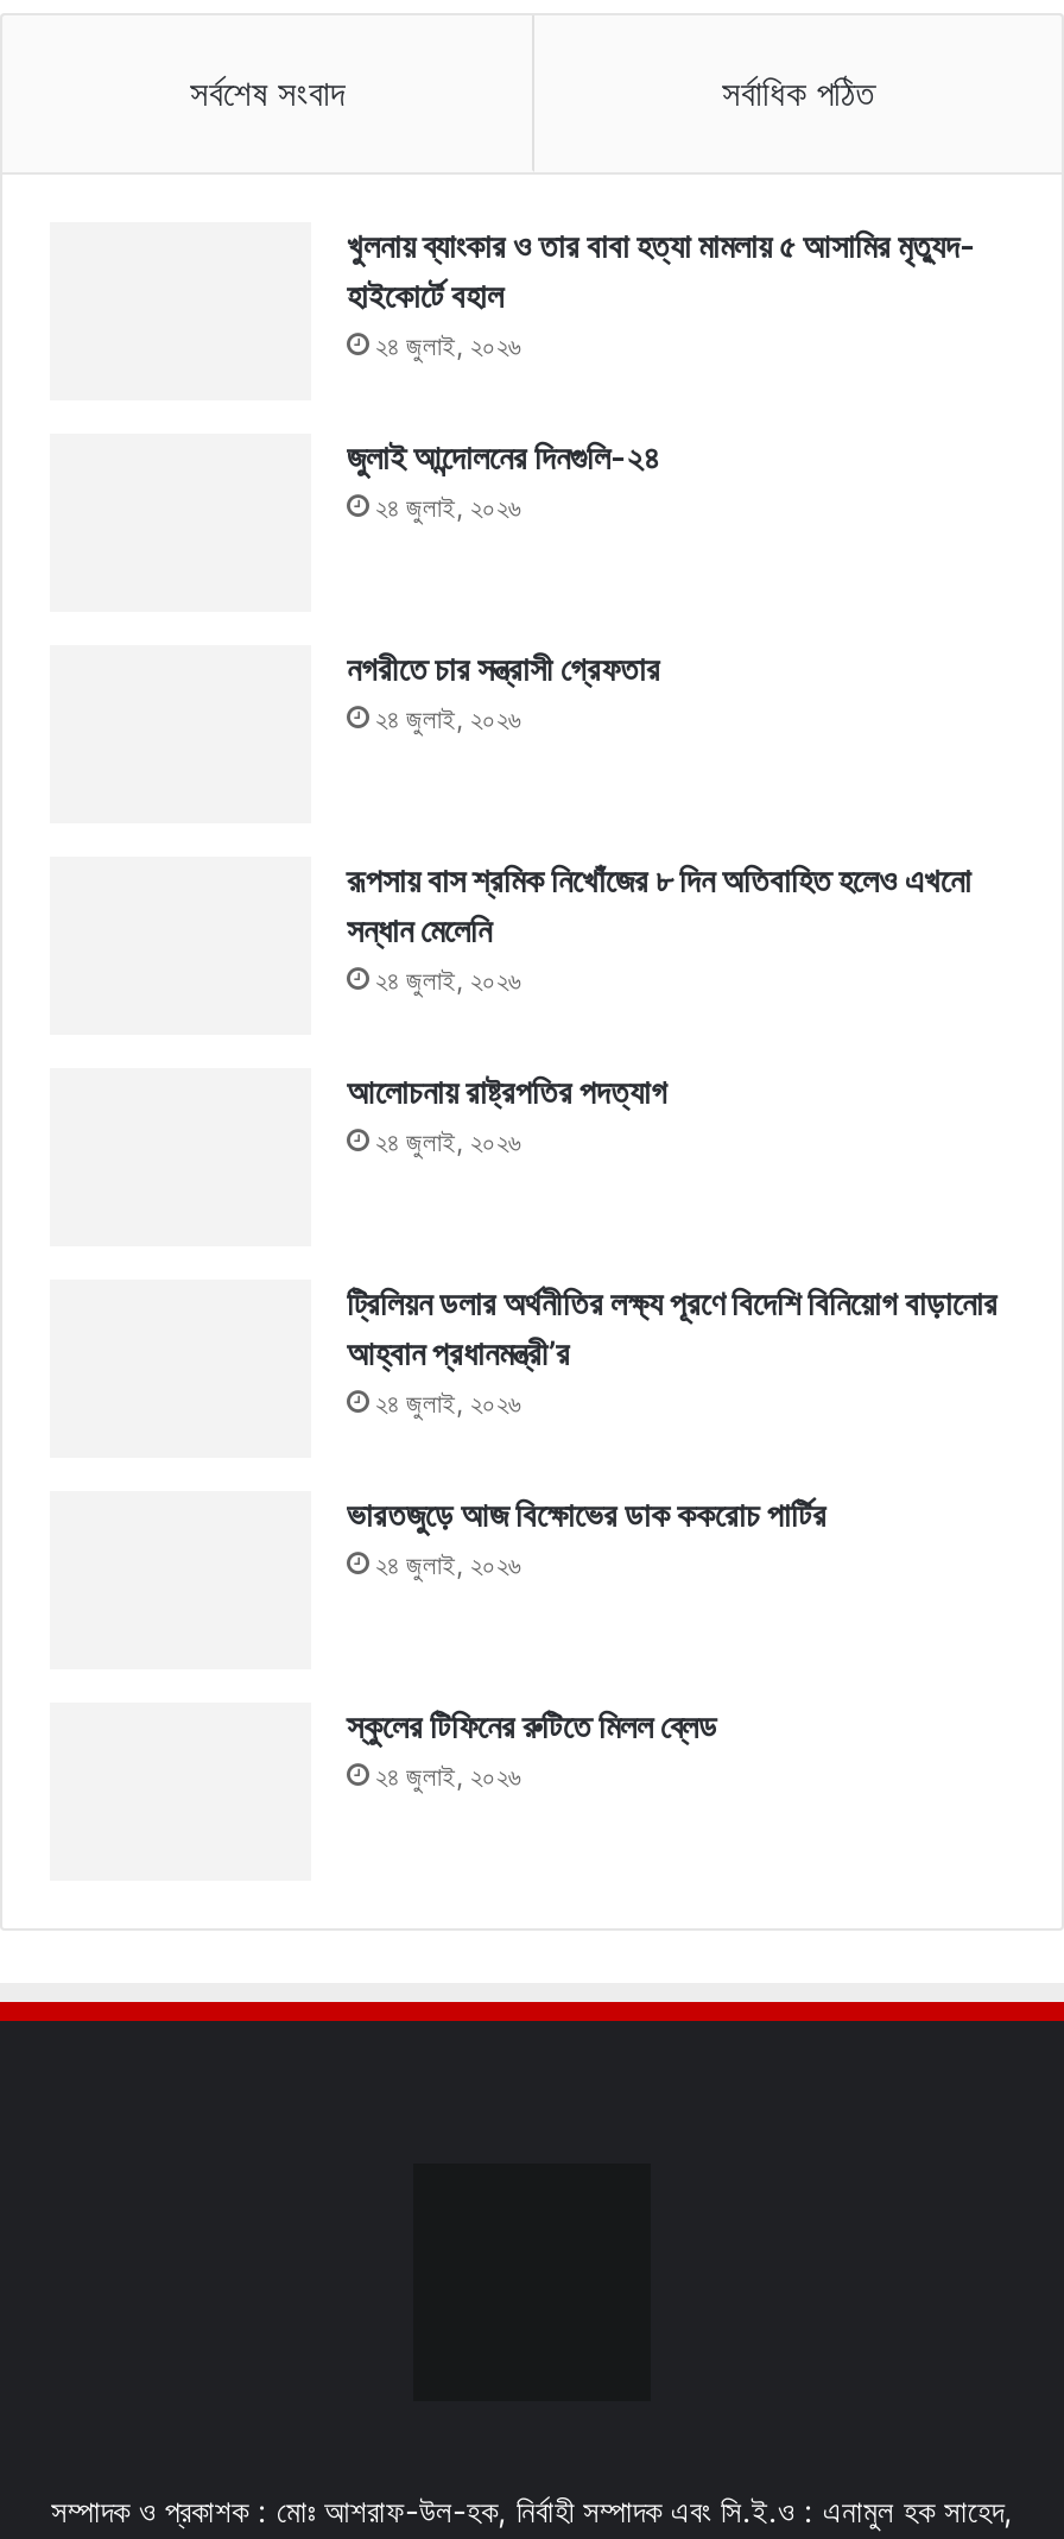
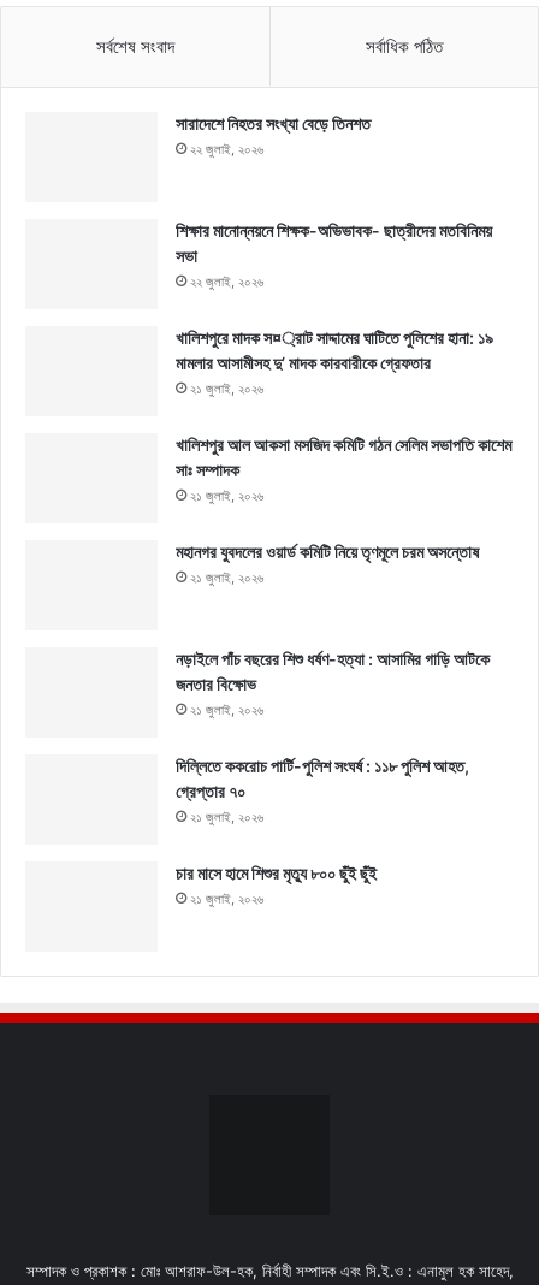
[347,225,976,363] খুলনায় ব্যাংকার ও তার বাবা হত্যা মামলায় ৫ আসামির মৃত্যুদ- | হাইকোর্টে বহাল | ২৪ জুলাই, ২০২৬ -> [176,113,371,158] সারাদেশে নিহতর সংখ্যা বেড়ে তিনশত | ২২ জুলাই, ২০২৬
[347,437,660,524] জুলাই আন্দোলনের দিনগুলি-২৪ | ২৪ জুলাই, ২০২৬ -> [176,220,492,290] শিক্ষার মানোন্নয়নে শিক্ষক-অভিভাবক- ছাত্রীদের মতবিনিময় | সভা | ২২ জুলাই, ২০২৬
[347,648,660,736] নগরীতে চার সন্ত্রাসী গ্রেফতার | ২৪ জুলাই, ২০২৬ -> [176,328,493,397] খালিশপুরে মাদক স¤্রাট সাদ্দামের ঘাটিতে পুলিশের হানা: ১৯ | মামলার আসামীসহ দু’ মাদক কারবারীকে গ্রেফতার | ২১ জুলাই, ২০২৬
[347,859,971,997] রূপসায় বাস শ্রমিক নিখোঁজের ৮ দিন অতিবাহিত হলেও এখনো | সন্ধান মেলেনি | ২৪ জুলাই, ২০২৬ -> [176,435,511,504] খালিশপুর আল আকসা মসজিদ কমিটি গঠন সেলিম সভাপতি কাশেম | সাঃ সম্পাদক | ২১ জুলাই, ২০২৬
[347,1071,667,1159] আলোচনায় রাষ্ট্রপতির পদত্যাগ | ২৪ জুলাই, ২০২৬ -> [176,542,479,586] মহানগর যুবদলের ওয়ার্ড কমিটি নিয়ে তৃণমূলে চরম অসন্তোষ | ২১ জুলাই, ২০২৬
[347,1282,997,1420] ট্রিলিয়ন ডলার অর্থনীতির লক্ষ্য পূরণে বিদেশি বিনিয়োগ বাড়ানোর | আহ্বান প্রধানমন্ত্রী’র | ২৪ জুলাই, ২০২৬ -> [176,649,490,719] নড়াইলে পাঁচ বছরের শিশু ধর্ষণ-হত্যা : আসামির গাড়ি আটকে | জনতার বিক্ষোভ | ২১ জুলাই, ২০২৬
[347,1494,826,1582] ভারতজুড়ে আজ বিক্ষোভের ডাক ককরোচ পার্টির | ২৪ জুলাই, ২০২৬ -> [176,756,469,826] দিল্লিতে ককরোচ পার্টি-পুলিশ সংঘর্ষ : ১১৮ পুলিশ আহত, | গ্রেপ্তার ৭০ | ২১ জুলাই, ২০২৬
[347,1705,717,1793] স্কুলের টিফিনের রুটিতে মিলল ব্লেড | ২৪ জুলাই, ২০২৬ -> [176,863,377,907] চার মাসে হামে শিশুর মৃত্যু ৮০০ ছুঁই ছুঁই | ২১ জুলাই, ২০২৬

